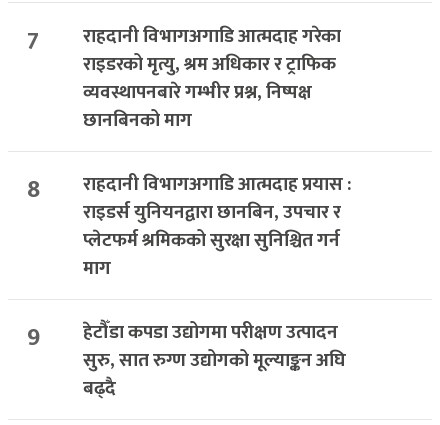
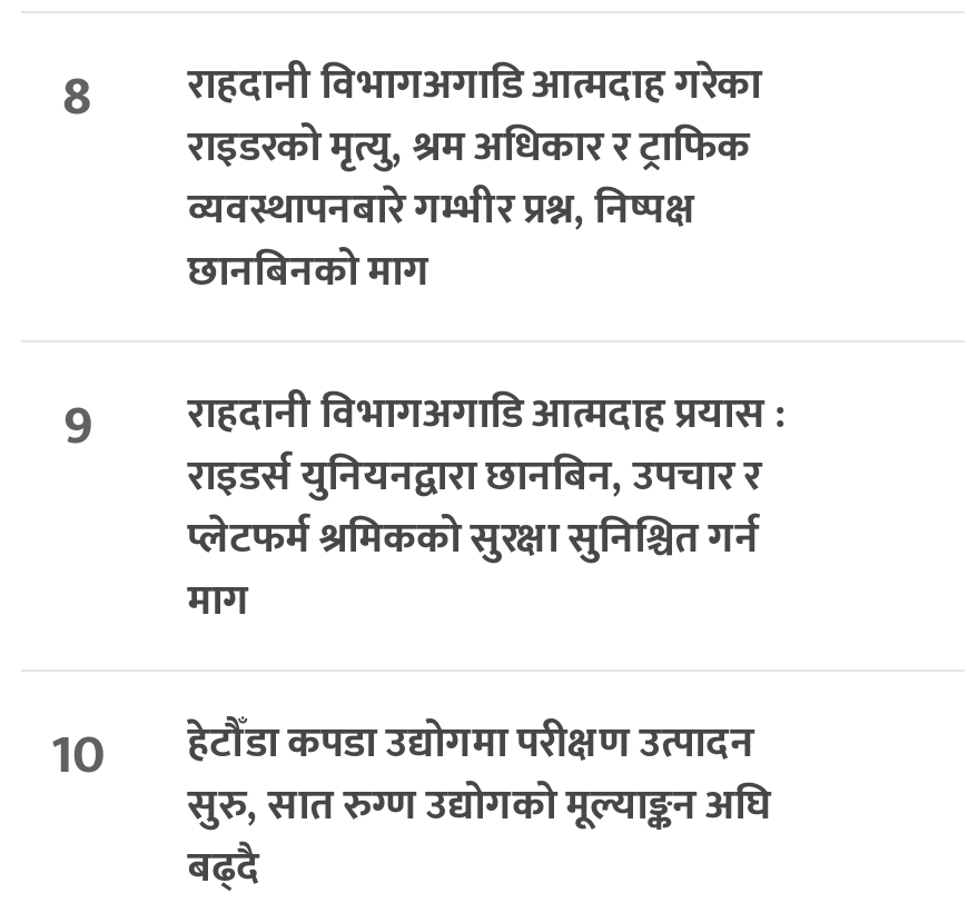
[27,21,341,62] 7 राहदानी विभागअगाडि आत्मदाह गरेका -> [63,50,761,142] 8 राहदानी विभागअगाडि आत्मदाह गरेका
[27,169,351,210] 8 राहदानी विभागअगाडि आत्मदाह प्रयास : -> [63,380,784,471] 9 राहदानी विभागअगाडि आत्मदाह प्रयास :
[27,317,338,358] 9 हेटौँडा कपडा उद्योगमा परीक्षण उत्पादन -> [50,709,755,801] 10 हेटौँडा कपडा उद्योगमा परीक्षण उत्पादन

